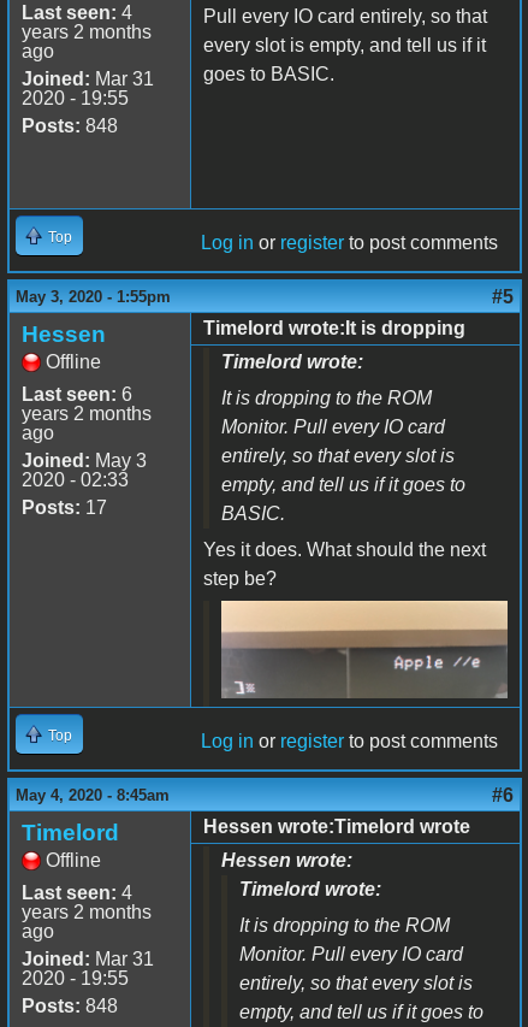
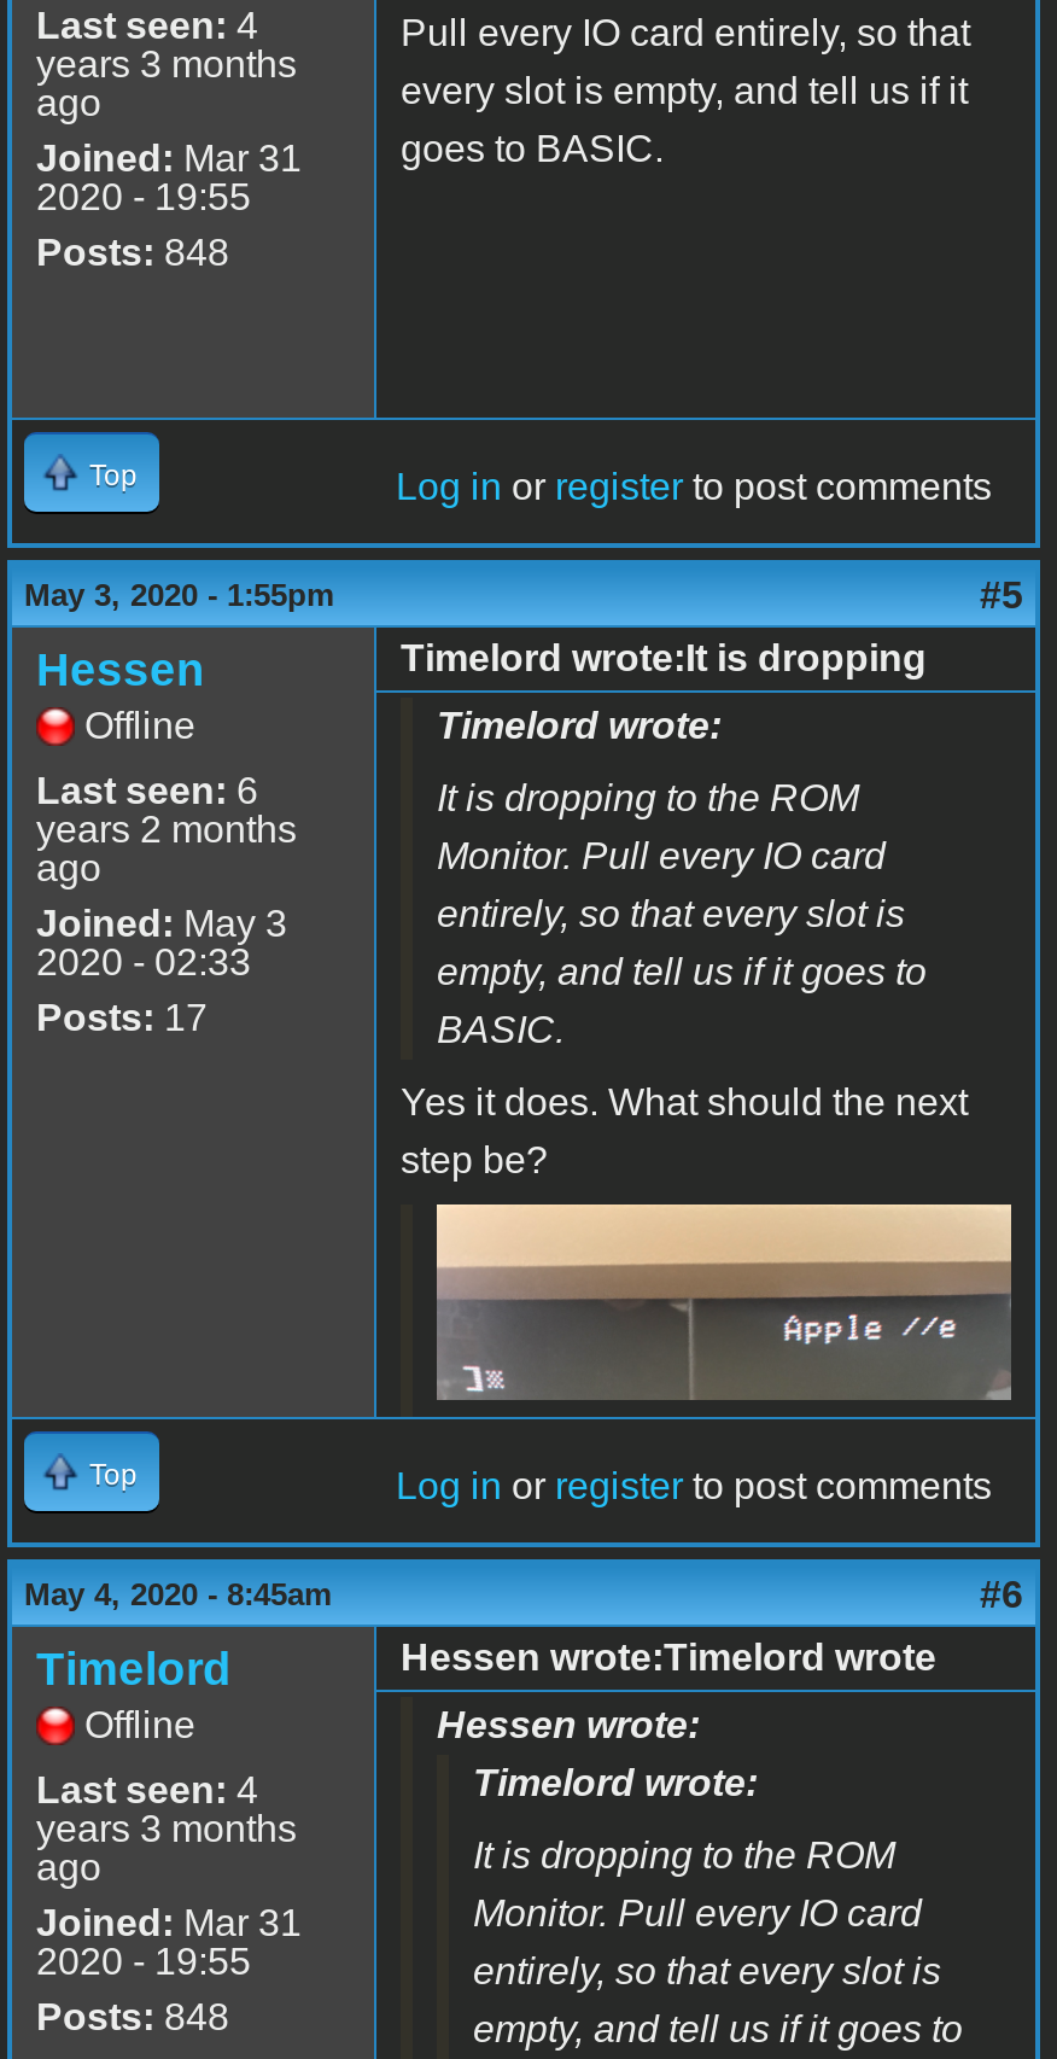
[22,22,152,43] years 2 months -> [36,45,297,86] years 3 months
[22,902,152,922] years 2 months -> [36,1808,297,1849] years 3 months

